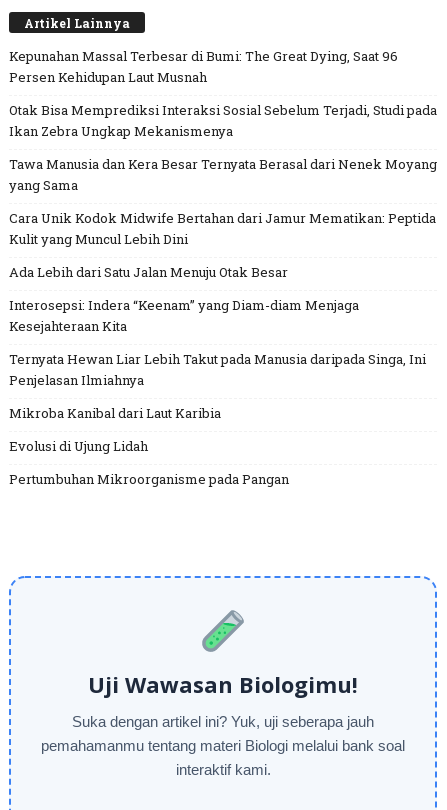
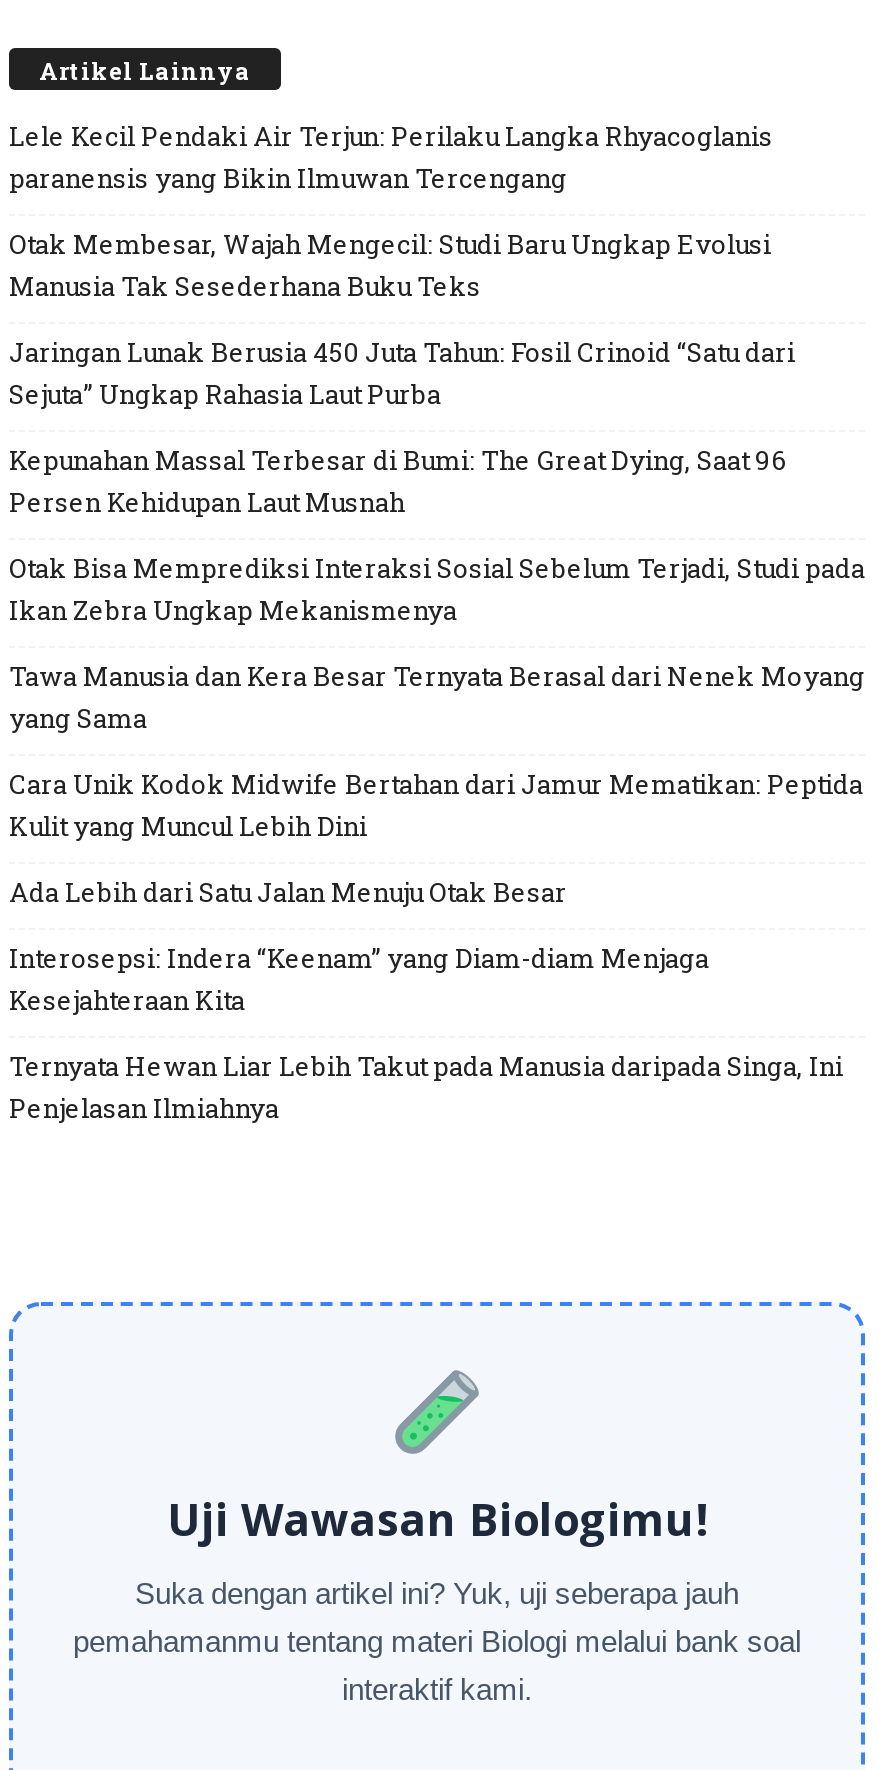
none -> [9,118,795,412] Lele Kecil Pendaki Air Terjun: Perilaku Langka Rhyacoglanis | paranensis yang Bikin Ilmuwan Tercengang | Otak Membesar, Wajah Mengecil: Studi Baru Ungkap Evolusi | Manusia Tak Sesederhana Buku Teks | Jaringan Lunak Berusia 450 Juta Tahun: Fosil Crinoid “Satu dari | Sejuta” Ungkap Rahasia Laut Purba
moved [9,47,437,389] -> [9,442,865,1126]: Kepunahan Massal Terbesar di Bumi: The Great Dying, Saat 96 | Persen Kehidupan Laut Musnah | Otak Bisa Memprediksi Interaksi Sosial Sebelum Terjadi, Studi pada | ... | Ternyata Hewan Liar Lebih Takut pada Manusia daripada Singa, Ini | Penjelasan Ilmiahnya
[9,404,289,488] Mikroba Kanibal dari Laut Karibia | Evolusi di Ujung Lidah | Pertumbuhan Mikroorganisme pada Pangan -> none

